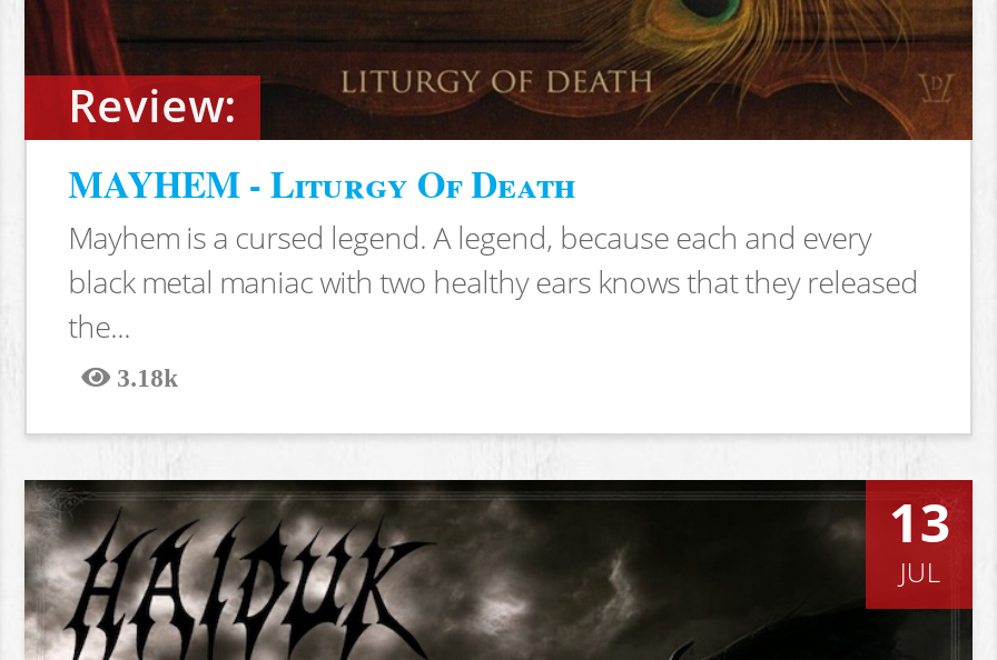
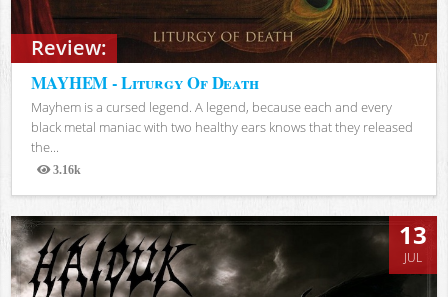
[111,365,180,389] 3.18k -> [50,164,81,175] 3.16k

